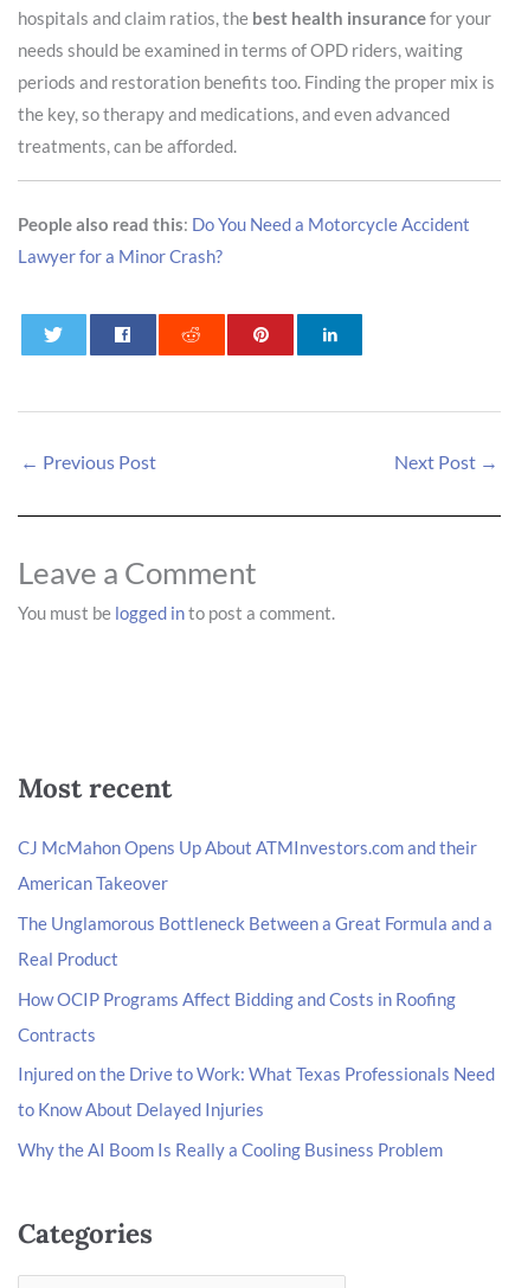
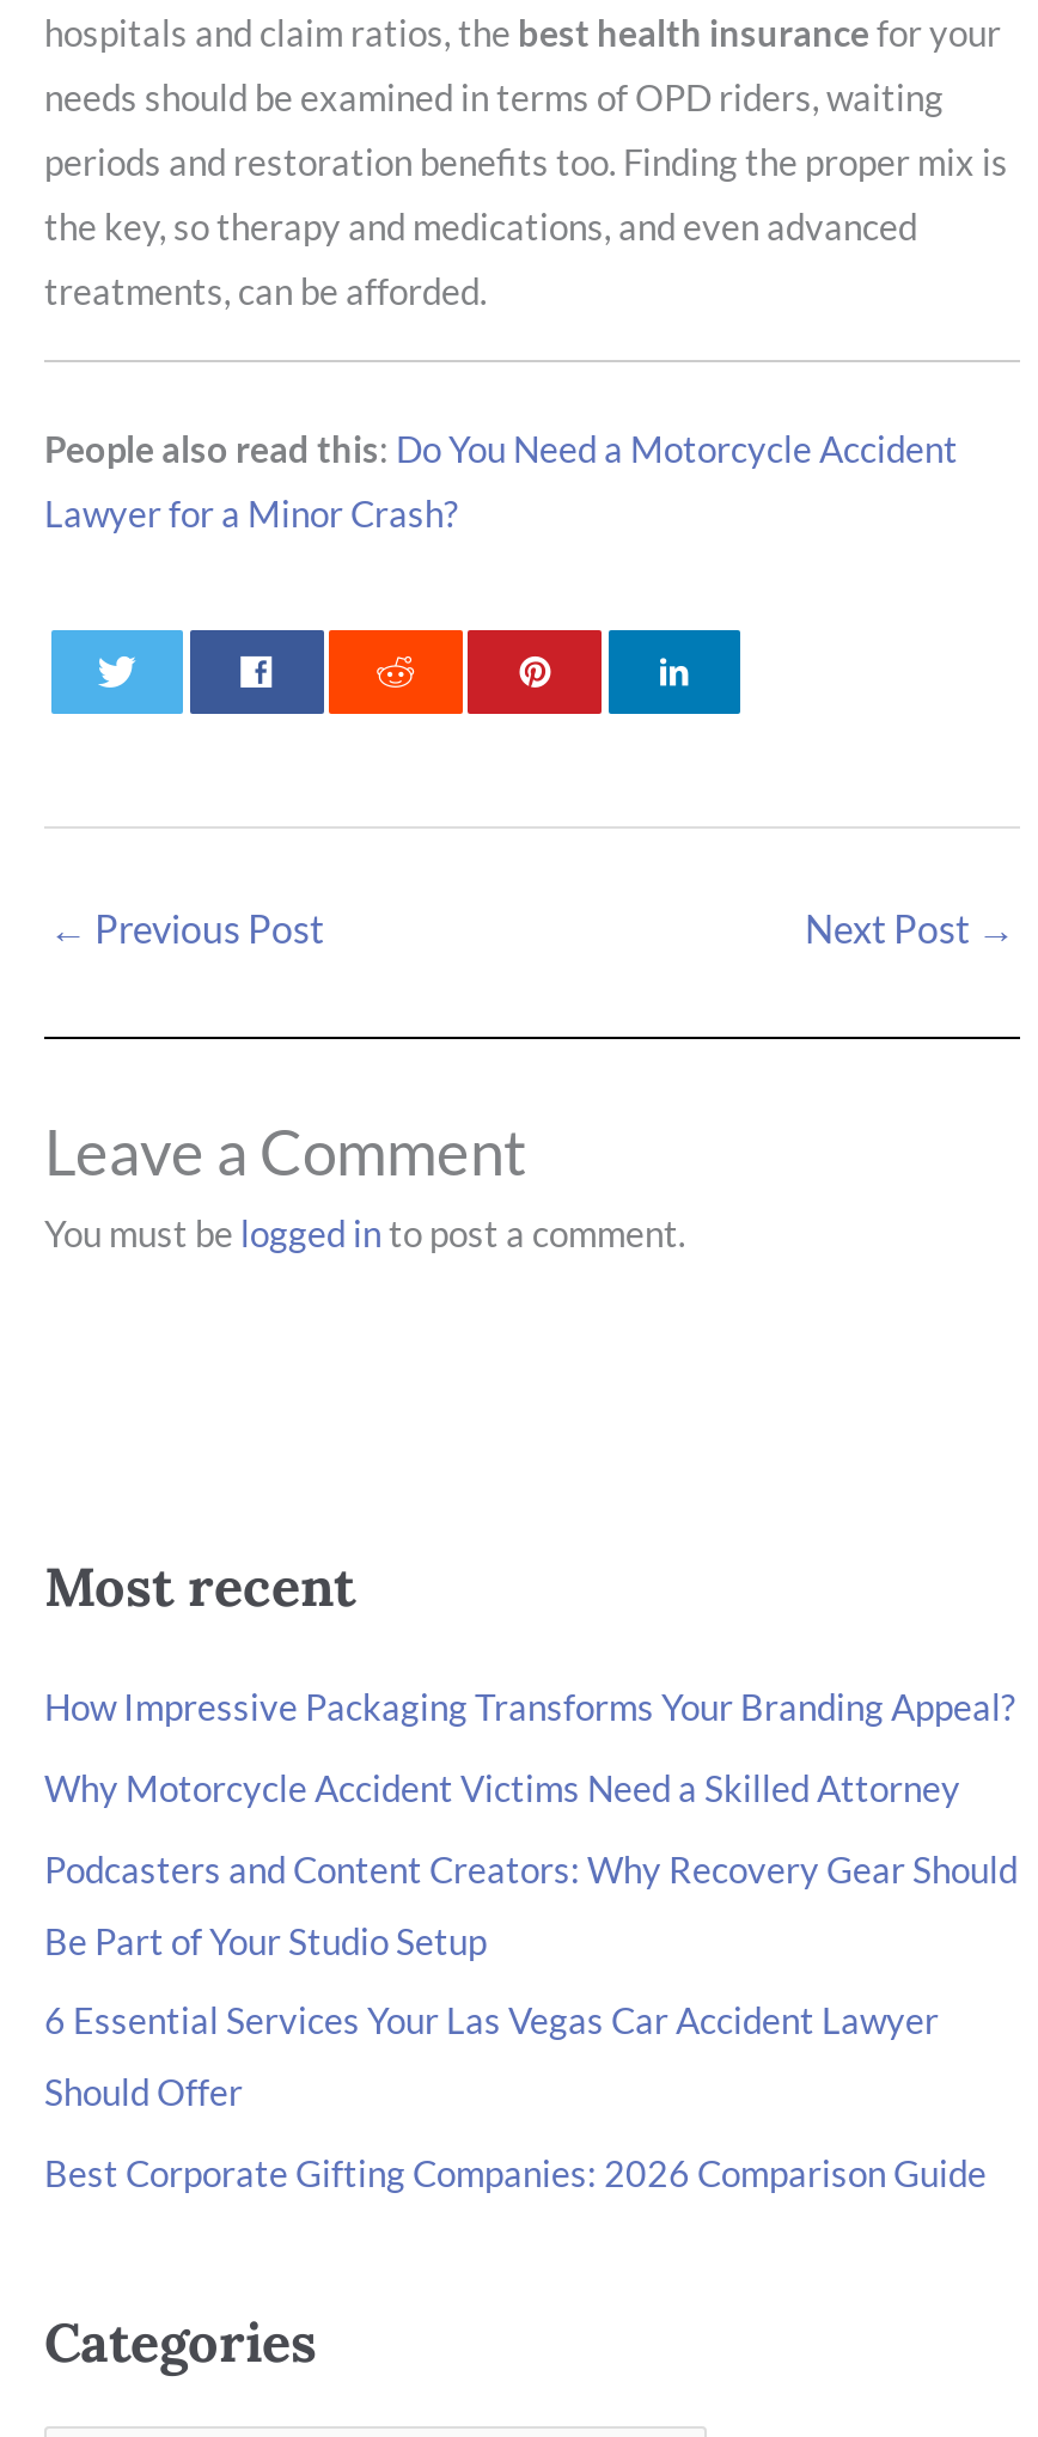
[18,837,495,1160] CJ McMahon Opens Up About ATMInvestors.com and their | American Takeover | The Unglamorous Bottleneck Between a Great Formula and a | Real Product | How OCIP Programs Affect Bidding and Costs in Roofing | Contracts | Injured on the Drive to Work: What Texas Professionals Need | to Know About Delayed Injuries | Why the AI Boom Is Really a Cooling Business Problem -> [44,1685,1018,2194] How Impressive Packaging Transforms Your Branding Appeal? | Why Motorcycle Accident Victims Need a Skilled Attorney | Podcasters and Content Creators: Why Recovery Gear Should | Be Part of Your Studio Setup | 6 Essential Services Your Las Vegas Car Accident Lawyer | Should Offer | Best Corporate Gifting Companies: 2026 Comparison Guide

